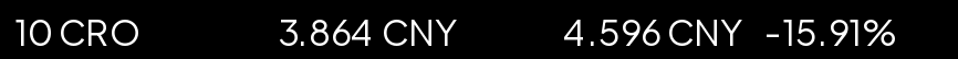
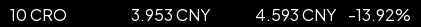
[278,8,457,54] 3.864 CNY -> [131,3,210,24] 3.953 CNY
[563,8,897,54] 4.596 CNY -15.91% -> [255,3,411,24] 4.593 CNY -13.92%

